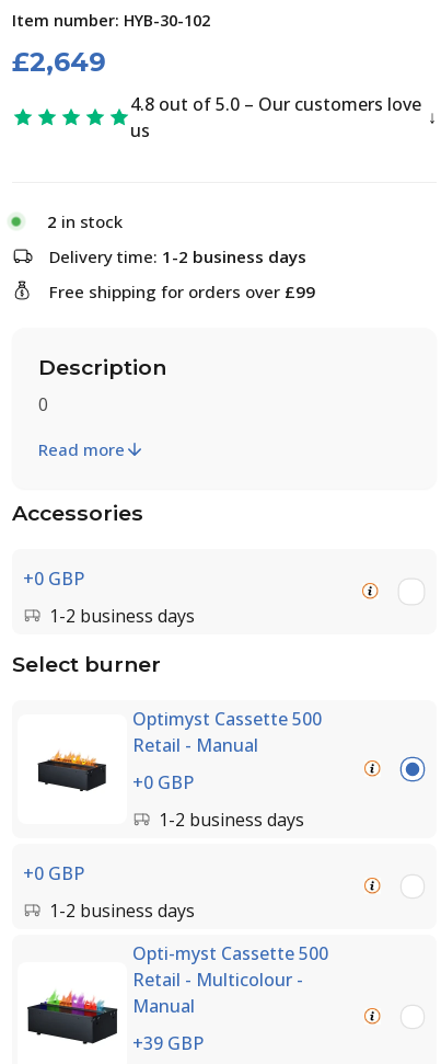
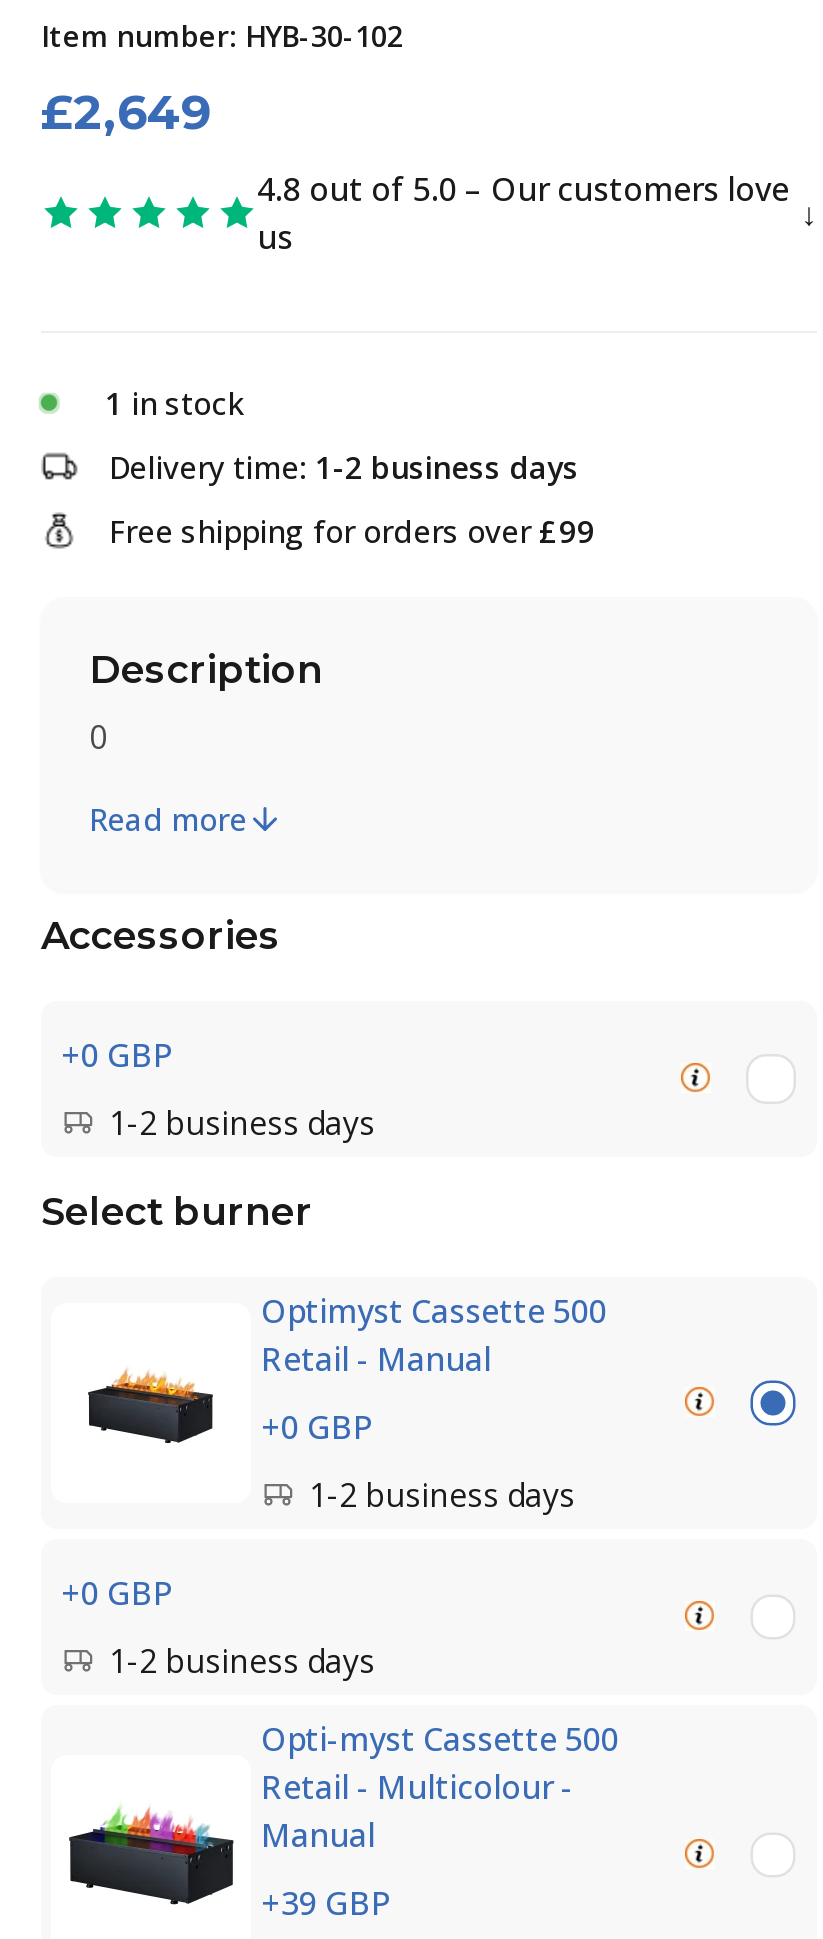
[47,210,123,232] 2 in stock -> [105,383,243,423] 1 in stock

